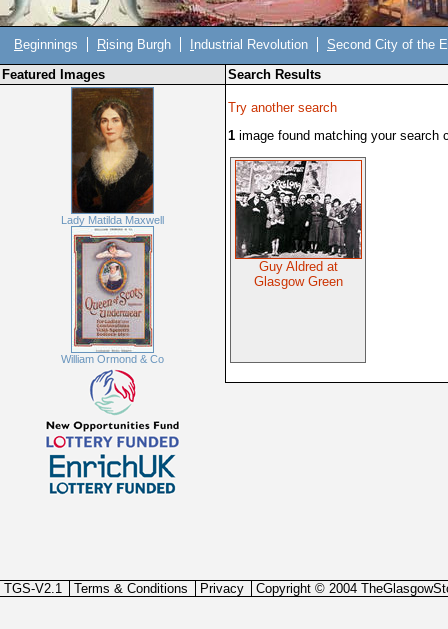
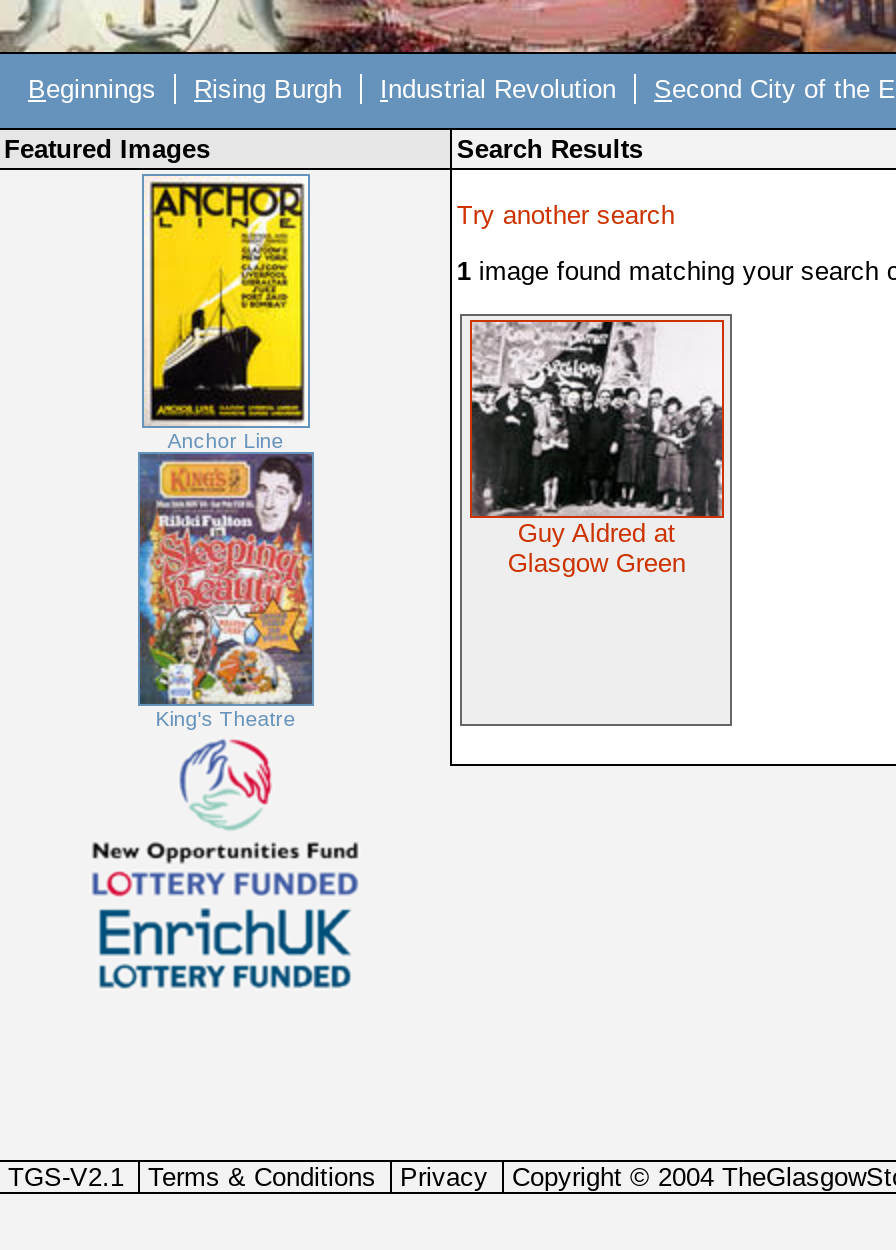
[61,87,164,226] [image] | Lady Matilda Maxwell -> [144,176,306,452] [image] | Anchor Line
[61,234,164,365] [image] | William Ormond & Co -> [136,468,316,730] [image] | King's Theatre

